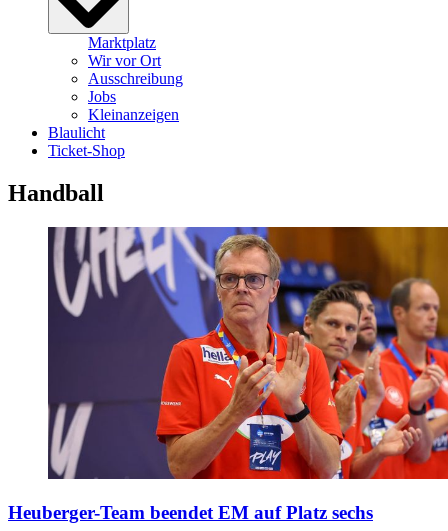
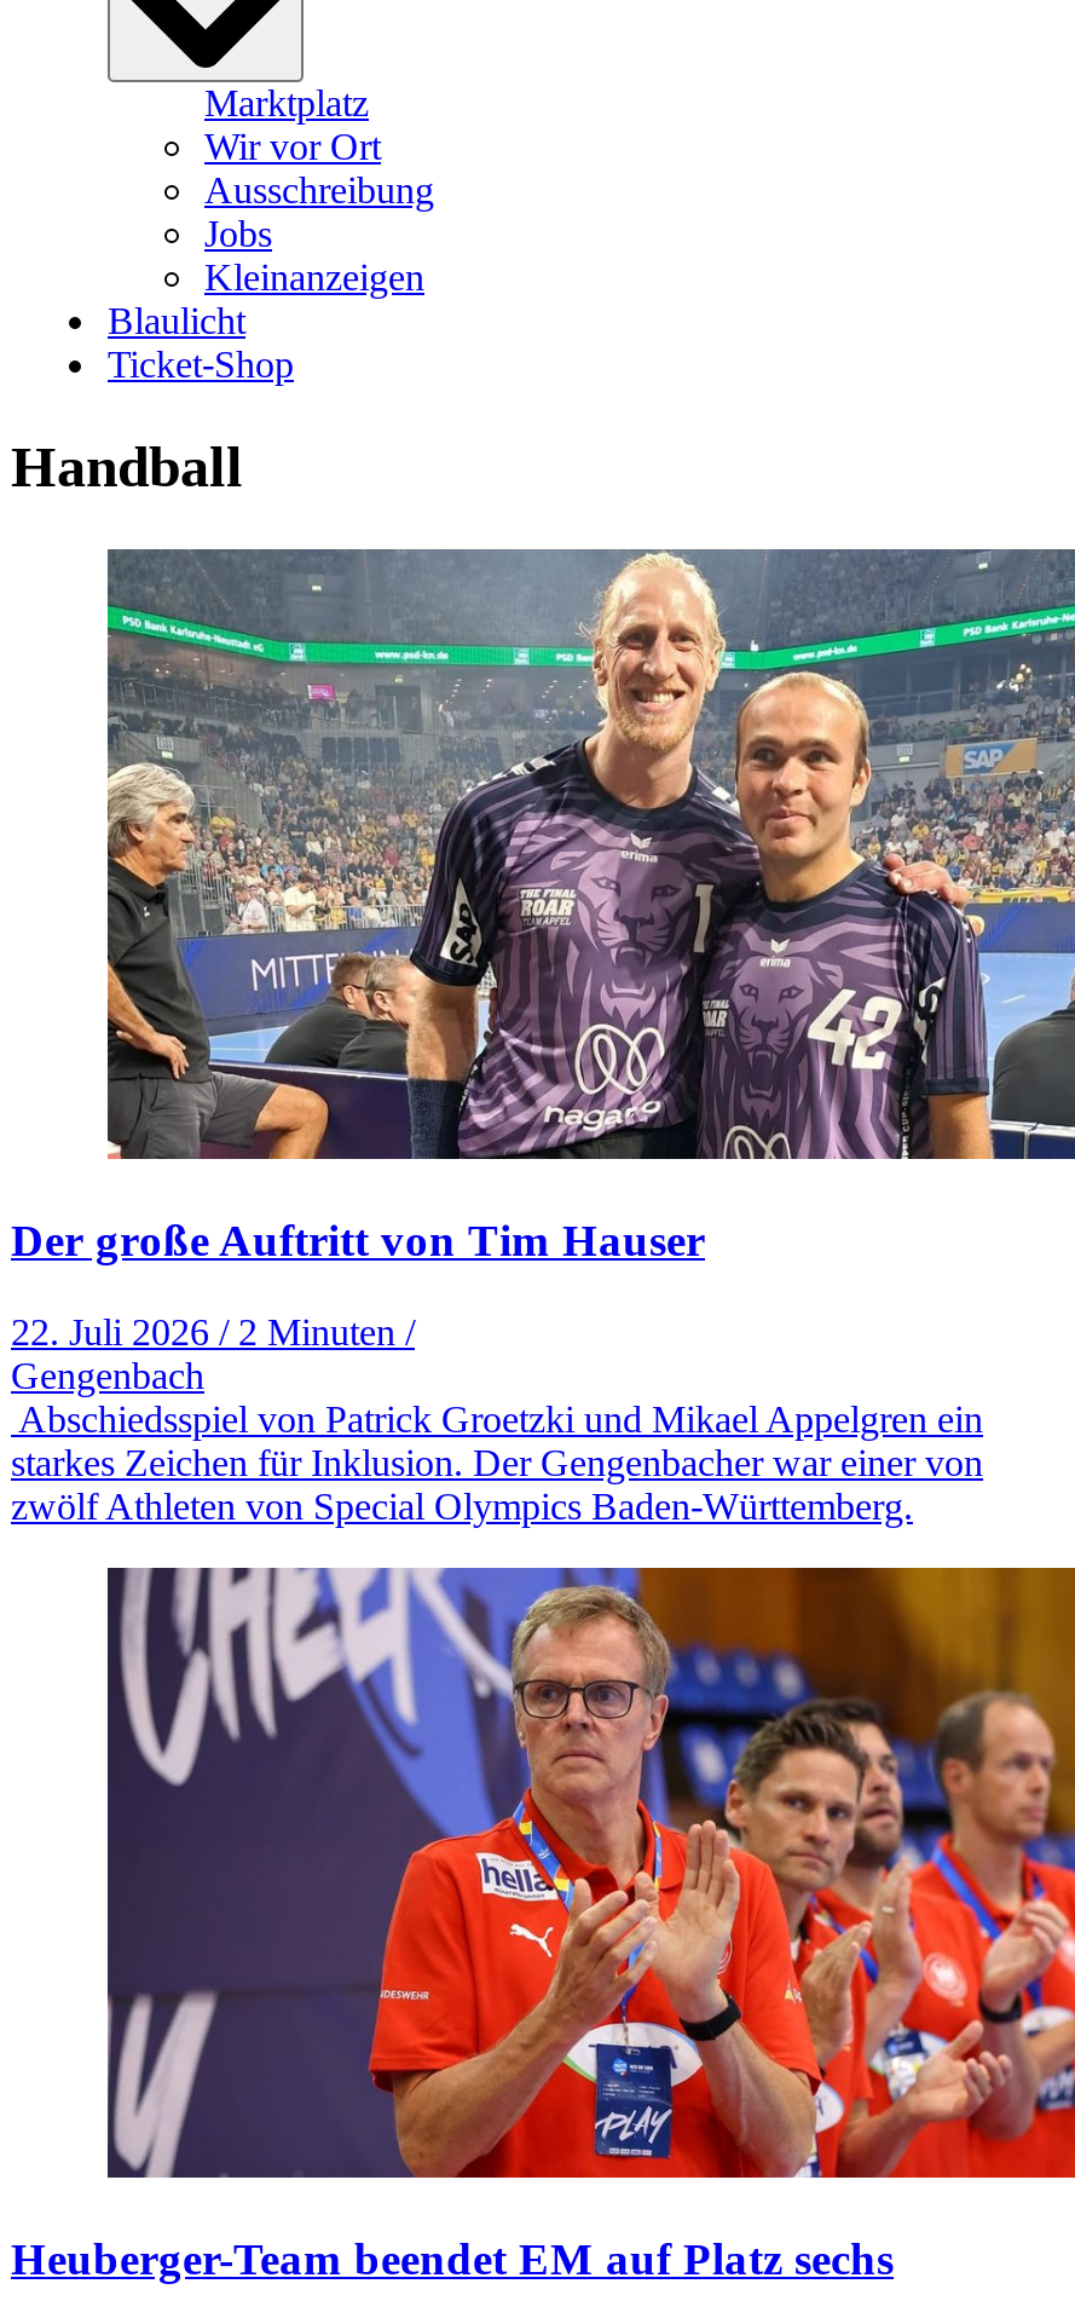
none -> [11,547,1068,1528] [image] | Der große Auftritt von Tim Hauser | 22. Juli 2026 / 2 Minuten / | Gengenbach | Abschiedsspiel von Patrick Groetzki und Mikael Appelgren ein | starkes Zeichen für Inklusion. Der Gengenbacher war einer von | zwölf Athleten von Special Olympics Baden-Württemberg.

